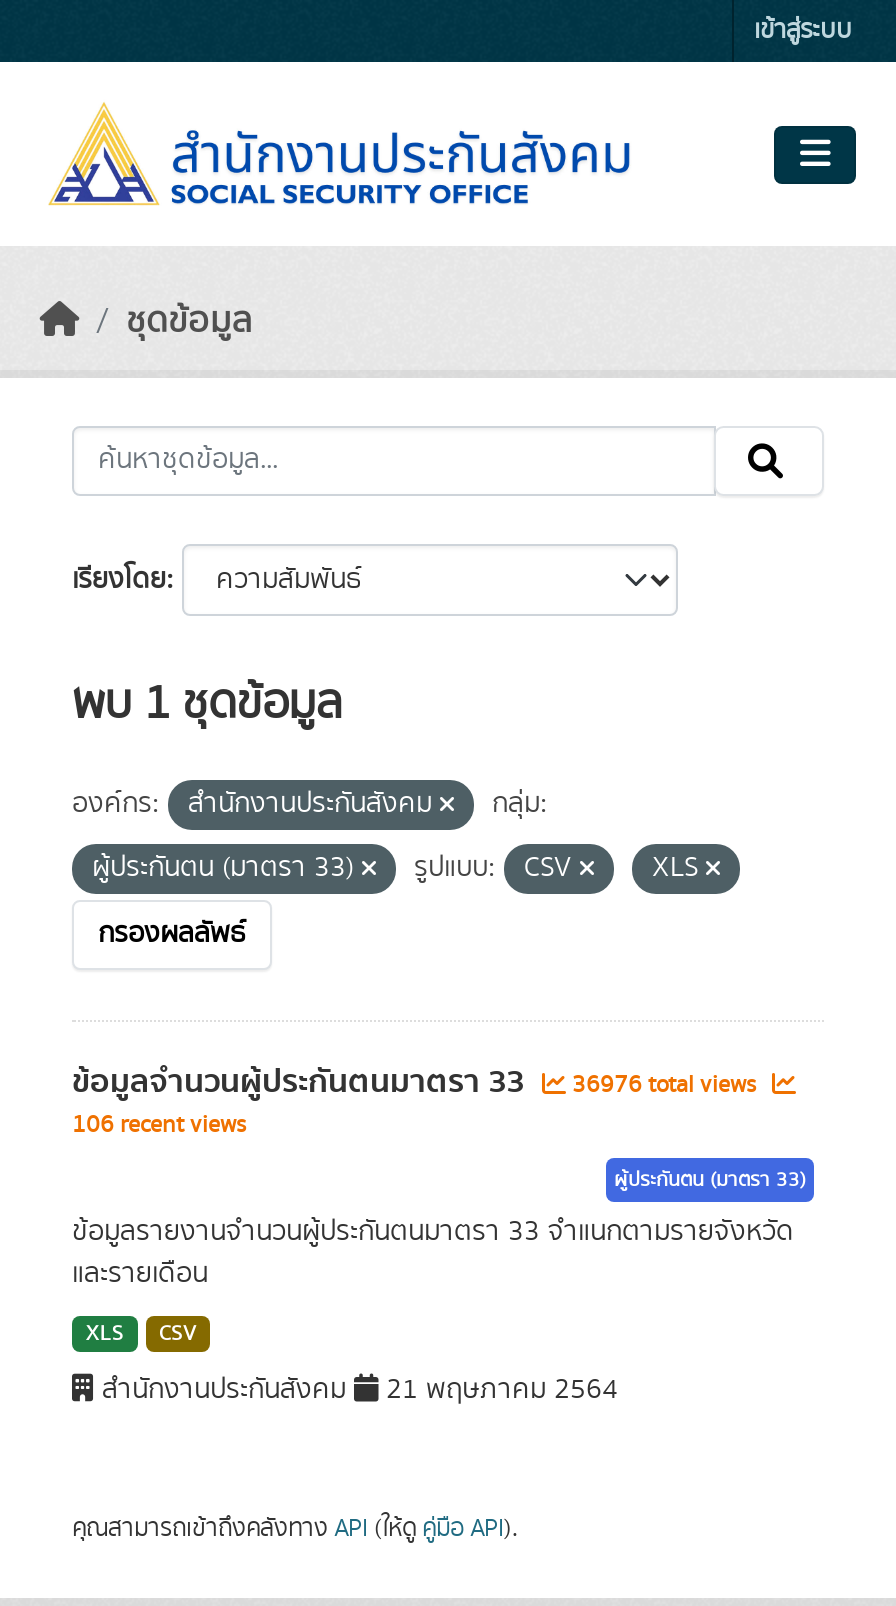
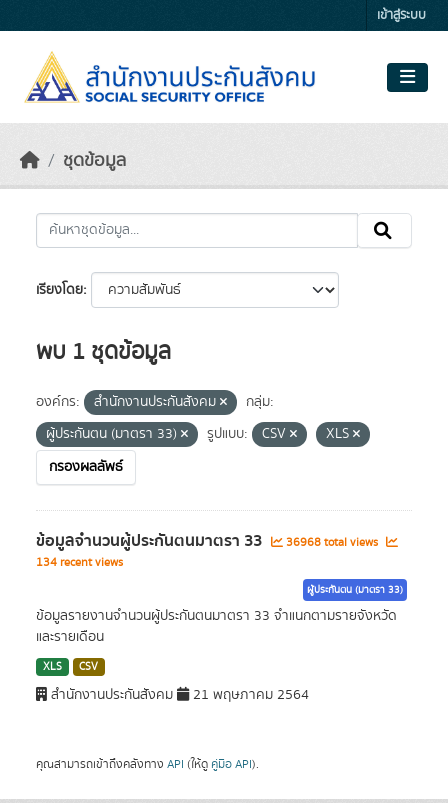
[72,1056,762,1108] ข้อมูลจำนวนผู้ประกันตนมาตรา 33 36976 total views -> [36,528,381,554] ข้อมูลจำนวนผู้ประกันตนมาตรา 33 36968 total views
[72,1108,246,1142] 106 recent views -> [36,554,123,571] 134 recent views

